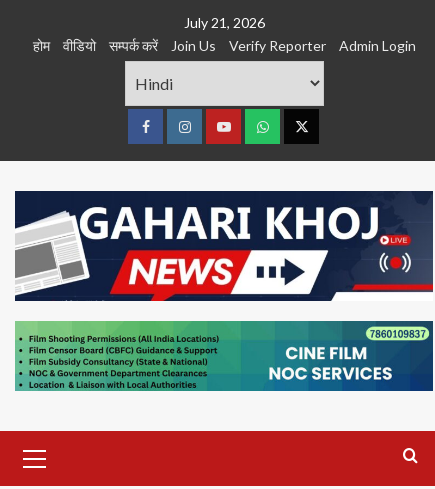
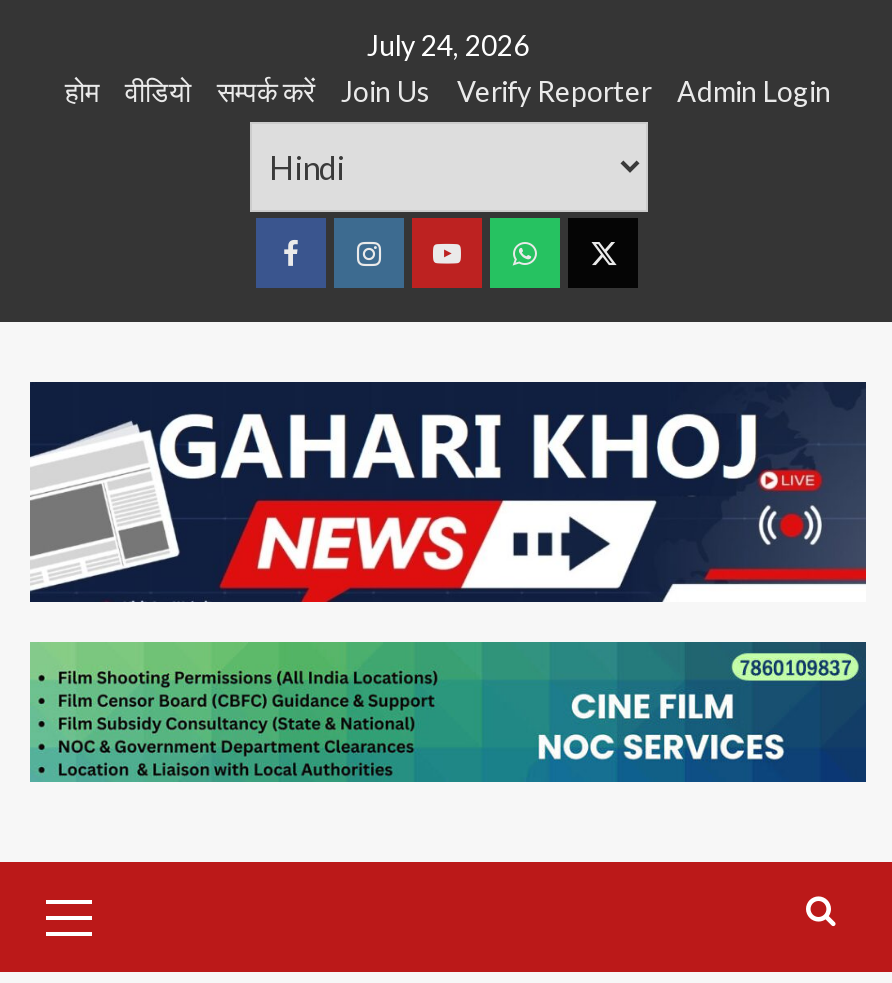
[183,14,264,31] July 21, 2026 -> [367,28,529,62] July 24, 2026

